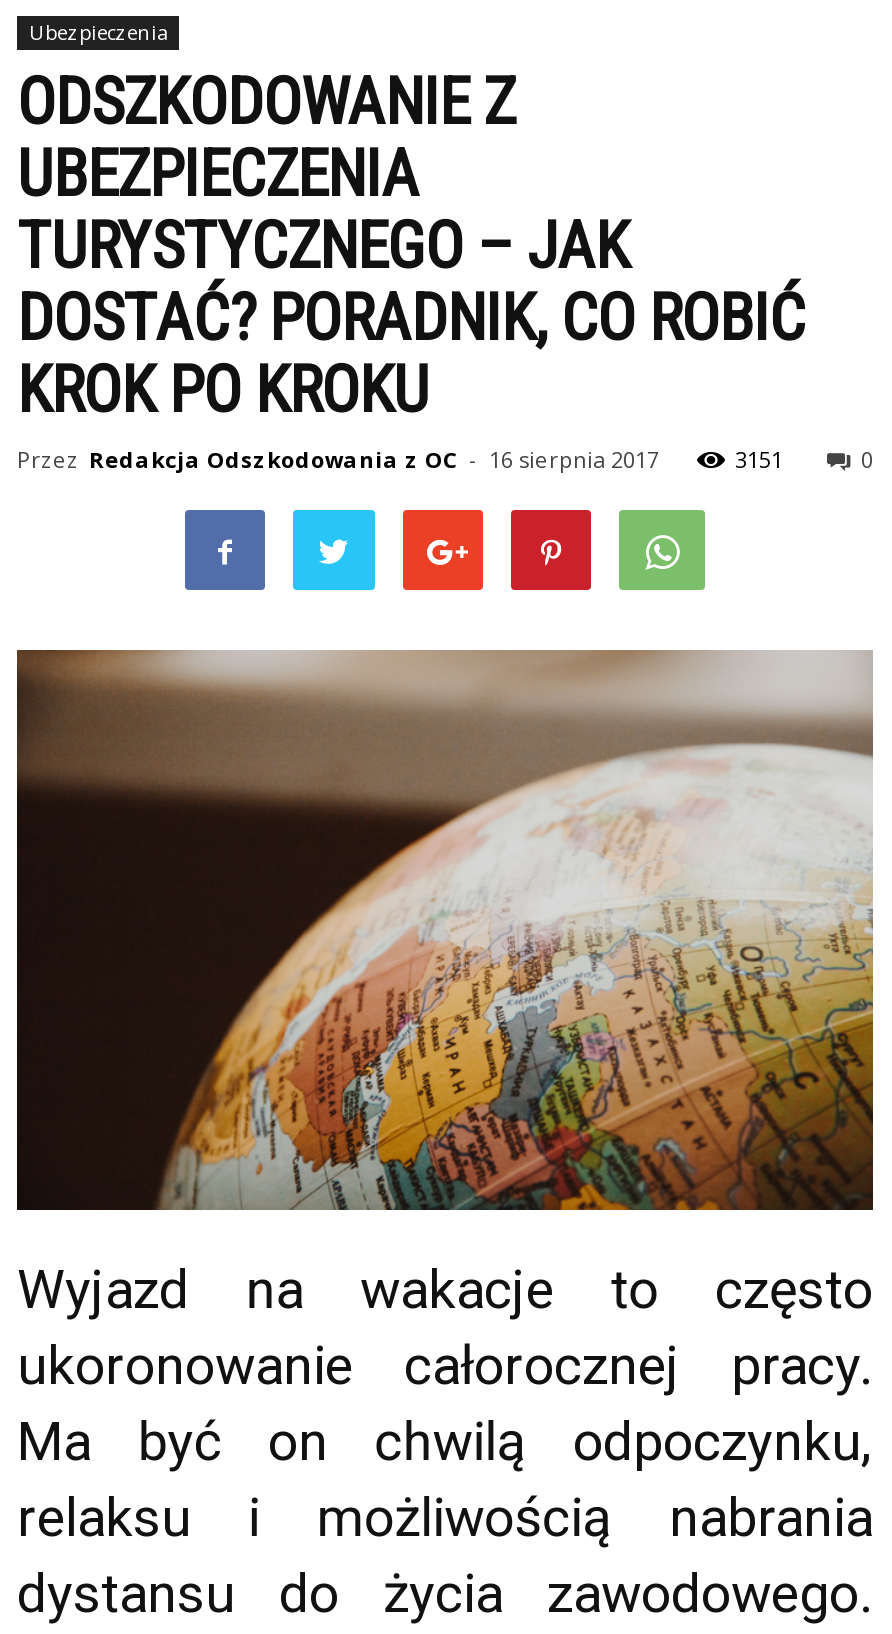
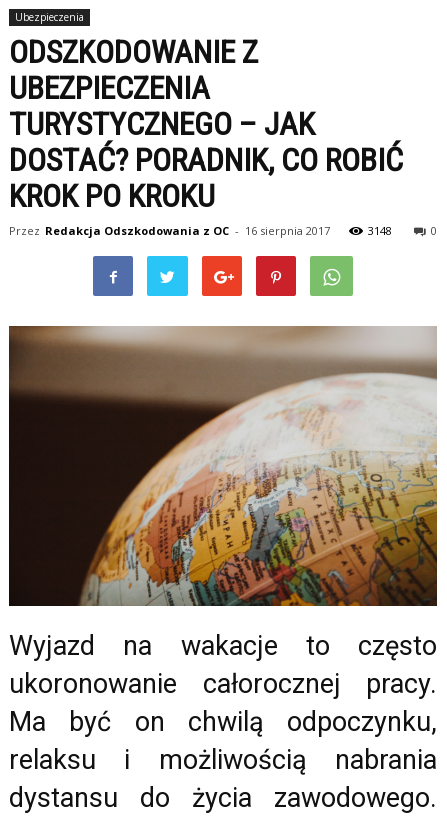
[735,444,783,474] 3151 -> [368,223,392,238] 3148

